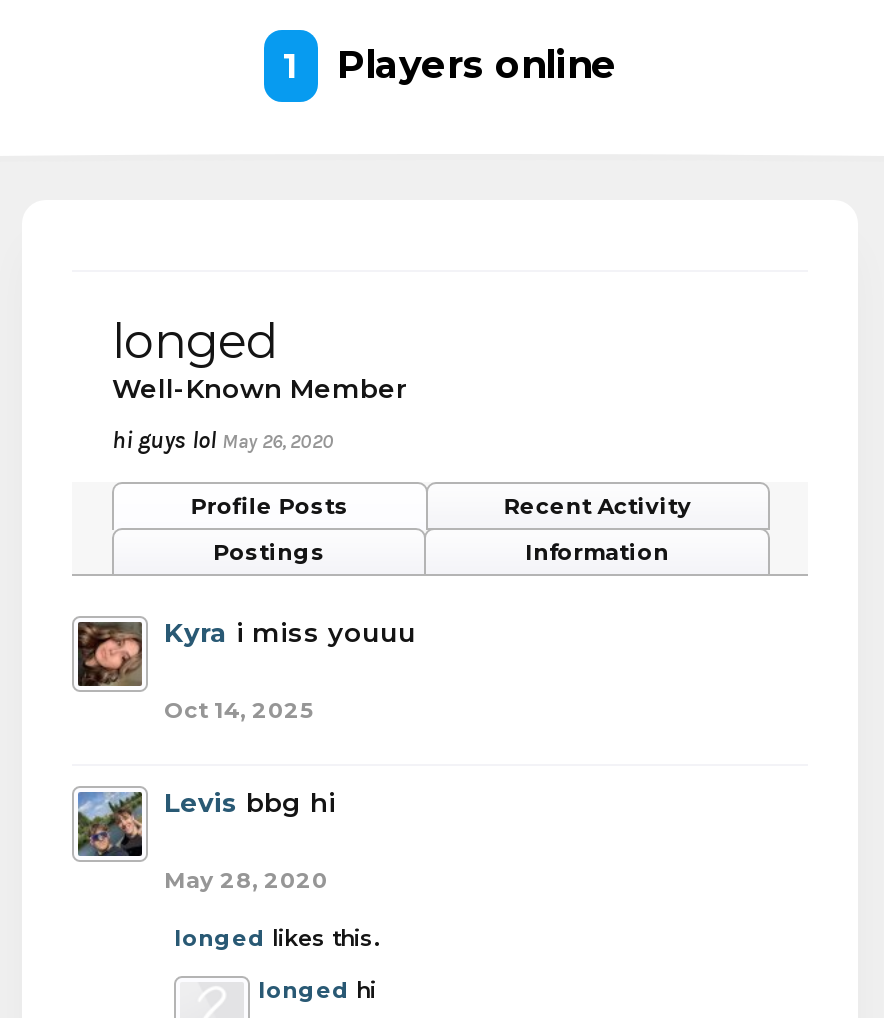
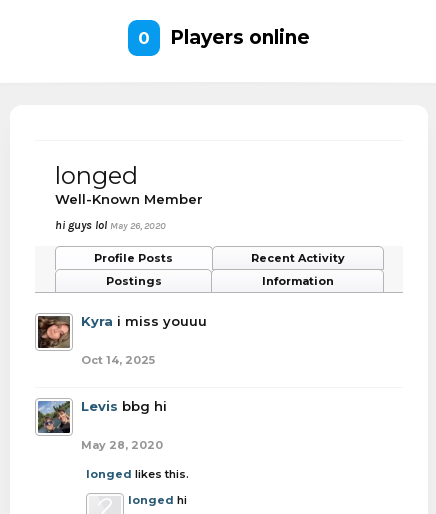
[283,42,617,88] 1 Players online -> [138,26,310,49] 0 Players online

